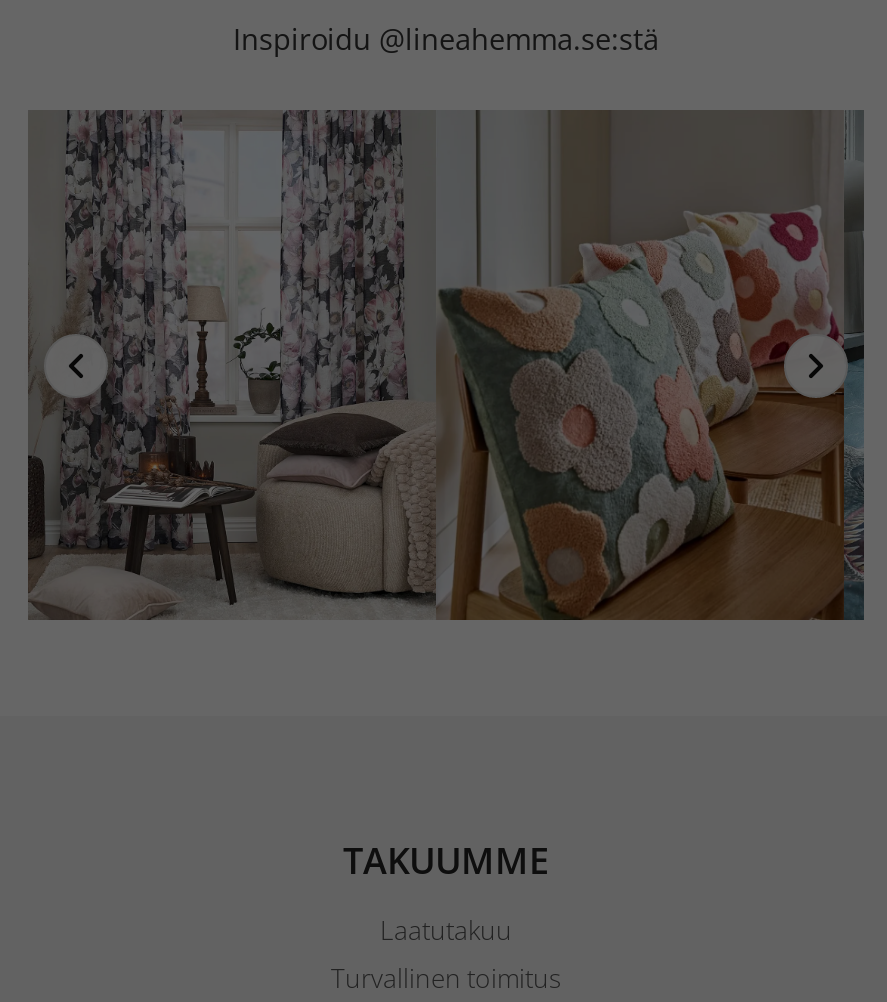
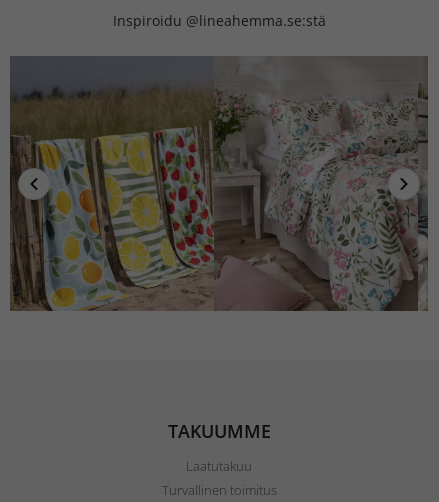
[26,110,866,622] [image] -> [9,56,429,312] [image]

